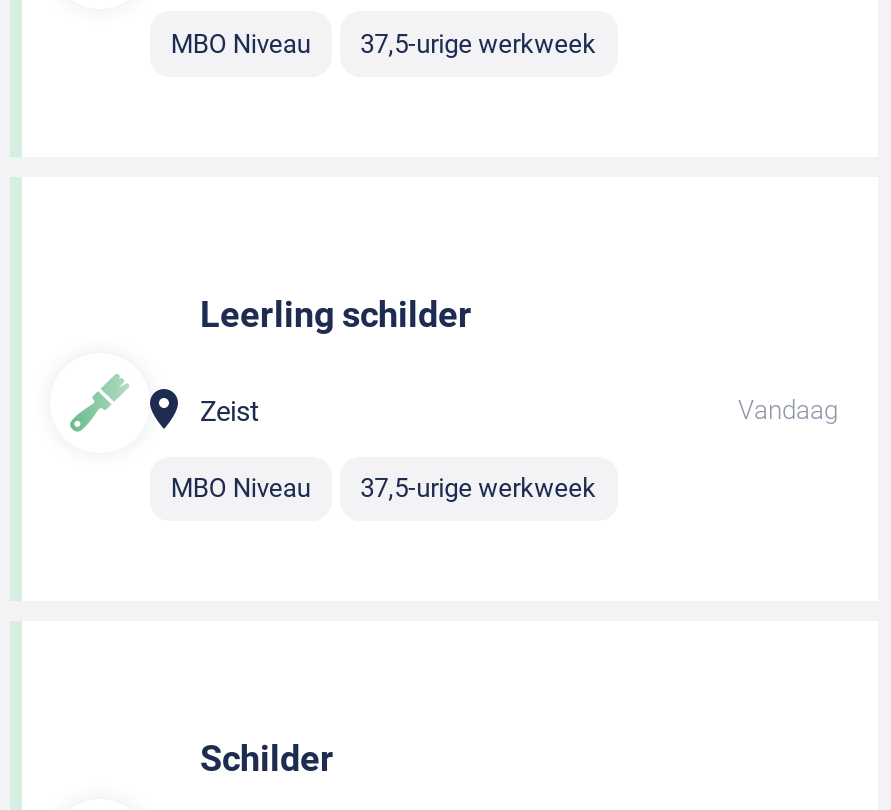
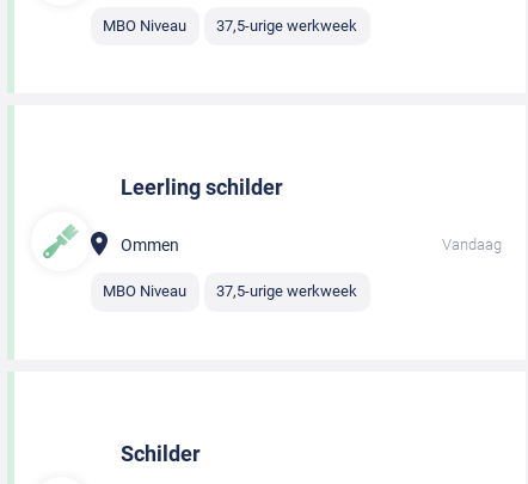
[200,394,260,426] Zeist -> [121,236,179,255] Ommen

